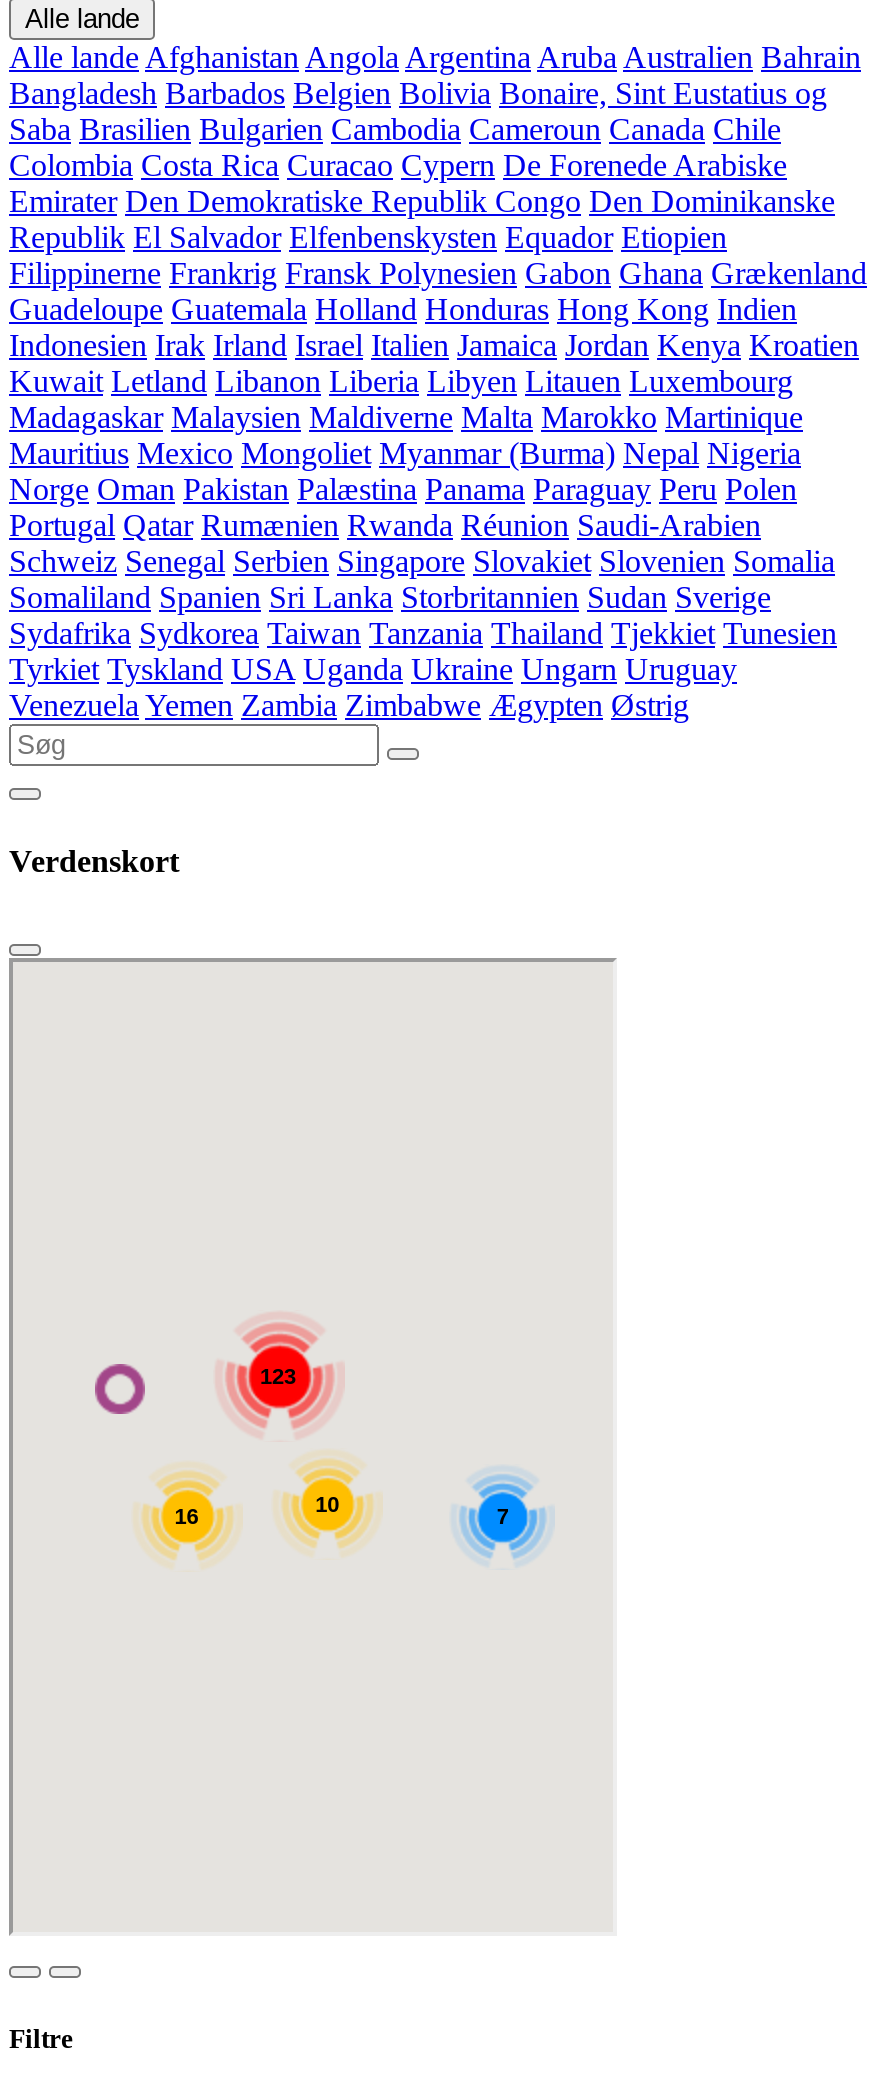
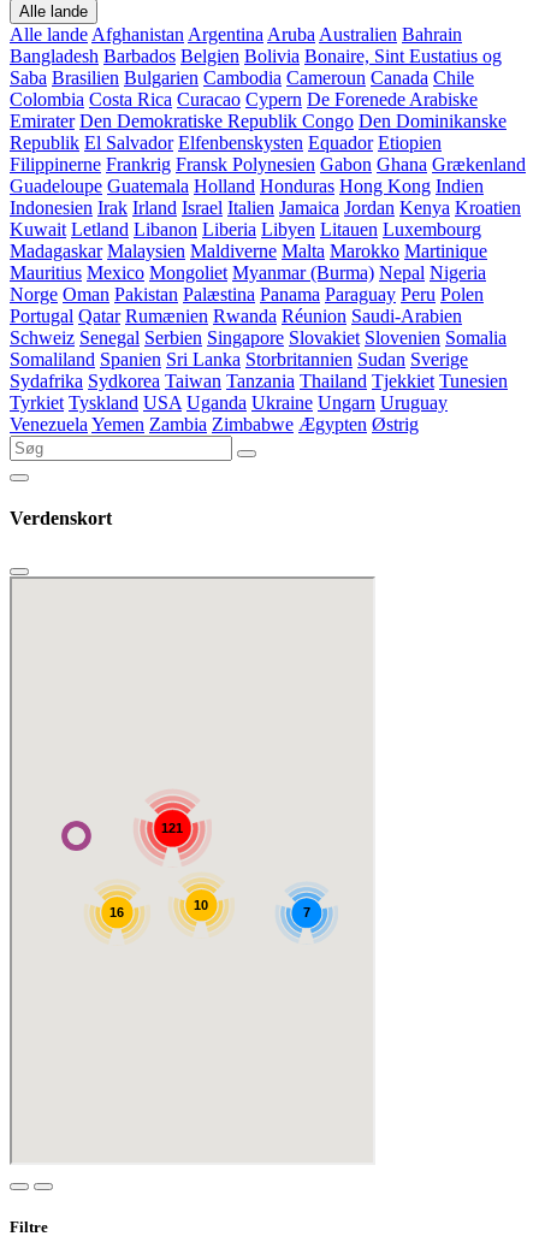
[9,39,861,73] Alle lande Afghanistan Angola Argentina Aruba Australien Bahrain -> [10,24,462,44] Alle lande Afghanistan Argentina Aruba Australien Bahrain

